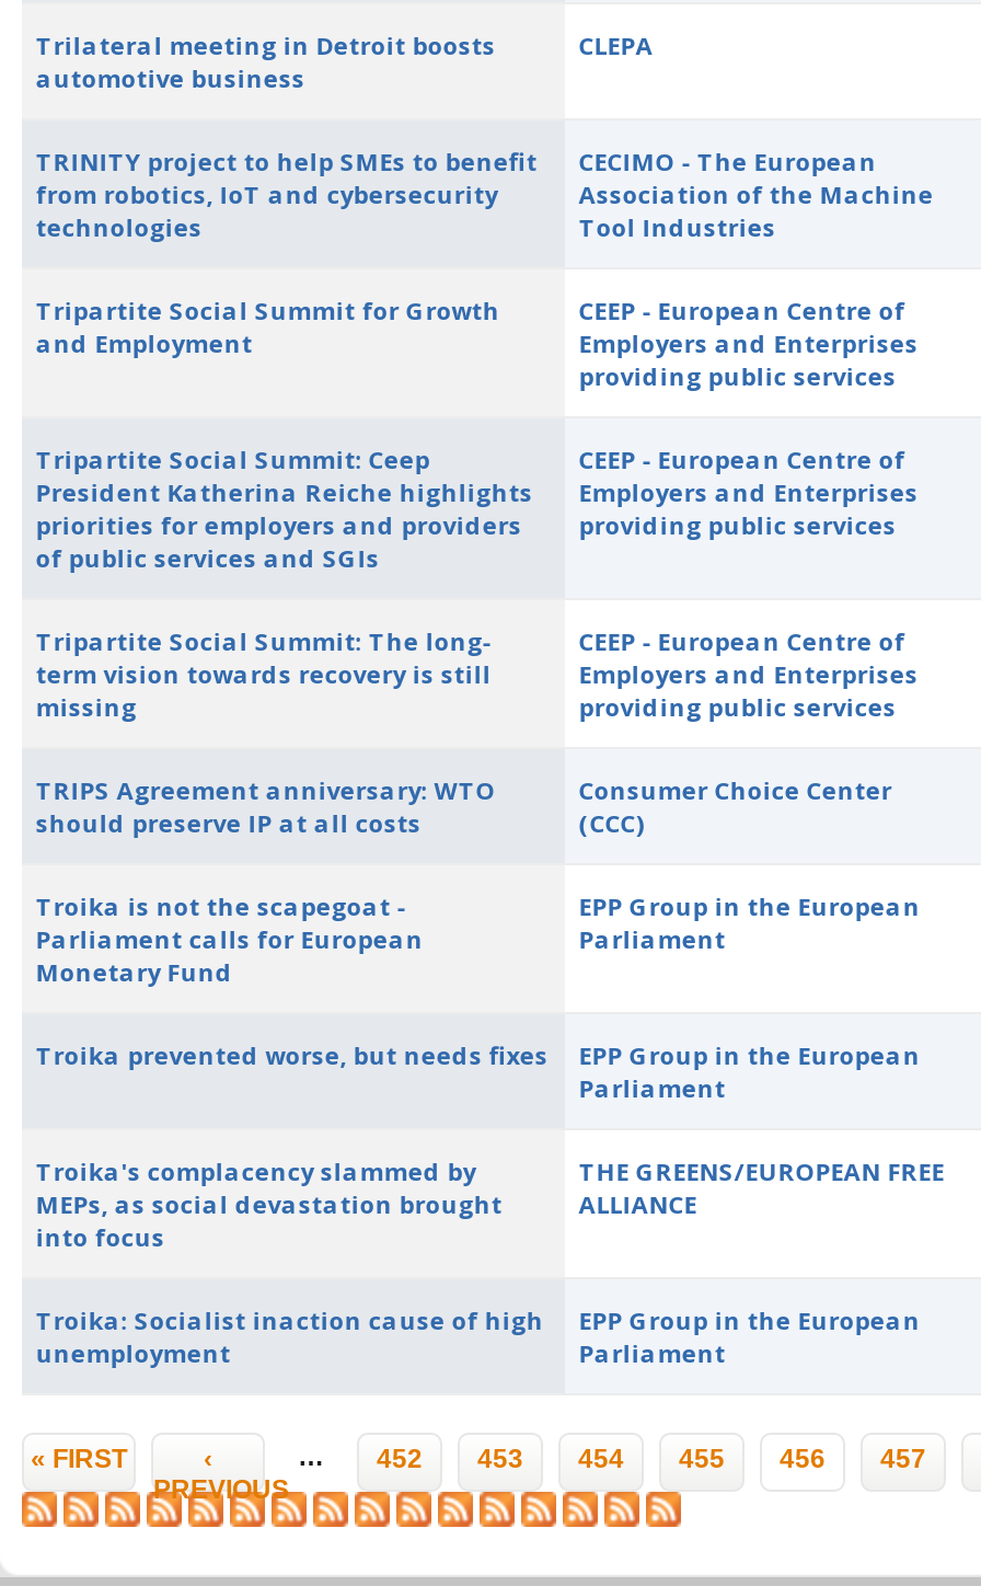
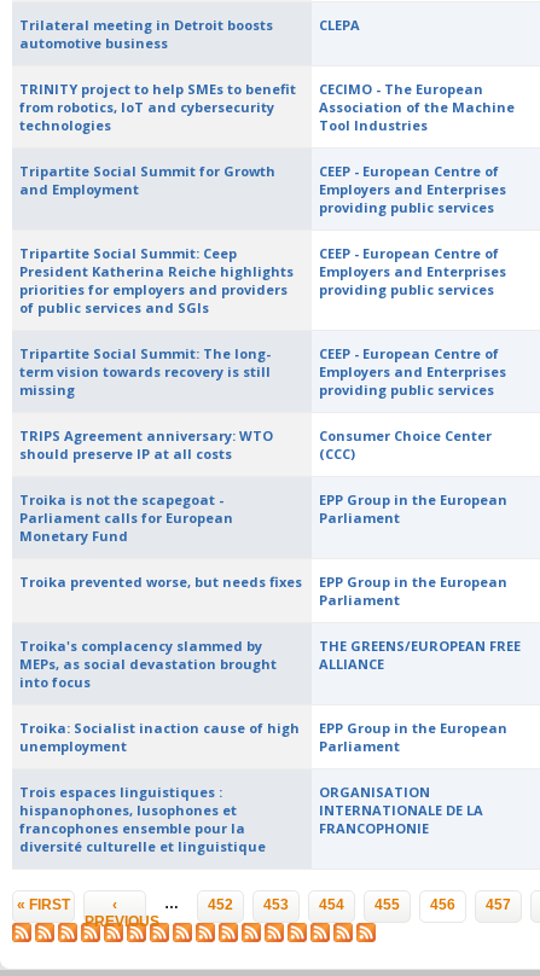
none -> [20,783,266,855] Trois espaces linguistiques : | hispanophones, lusophones et | francophones ensemble pour la | diversité culturelle et linguistique
none -> [319,783,483,837] ORGANISATION | INTERNATIONALE DE LA | FRANCOPHONIE

